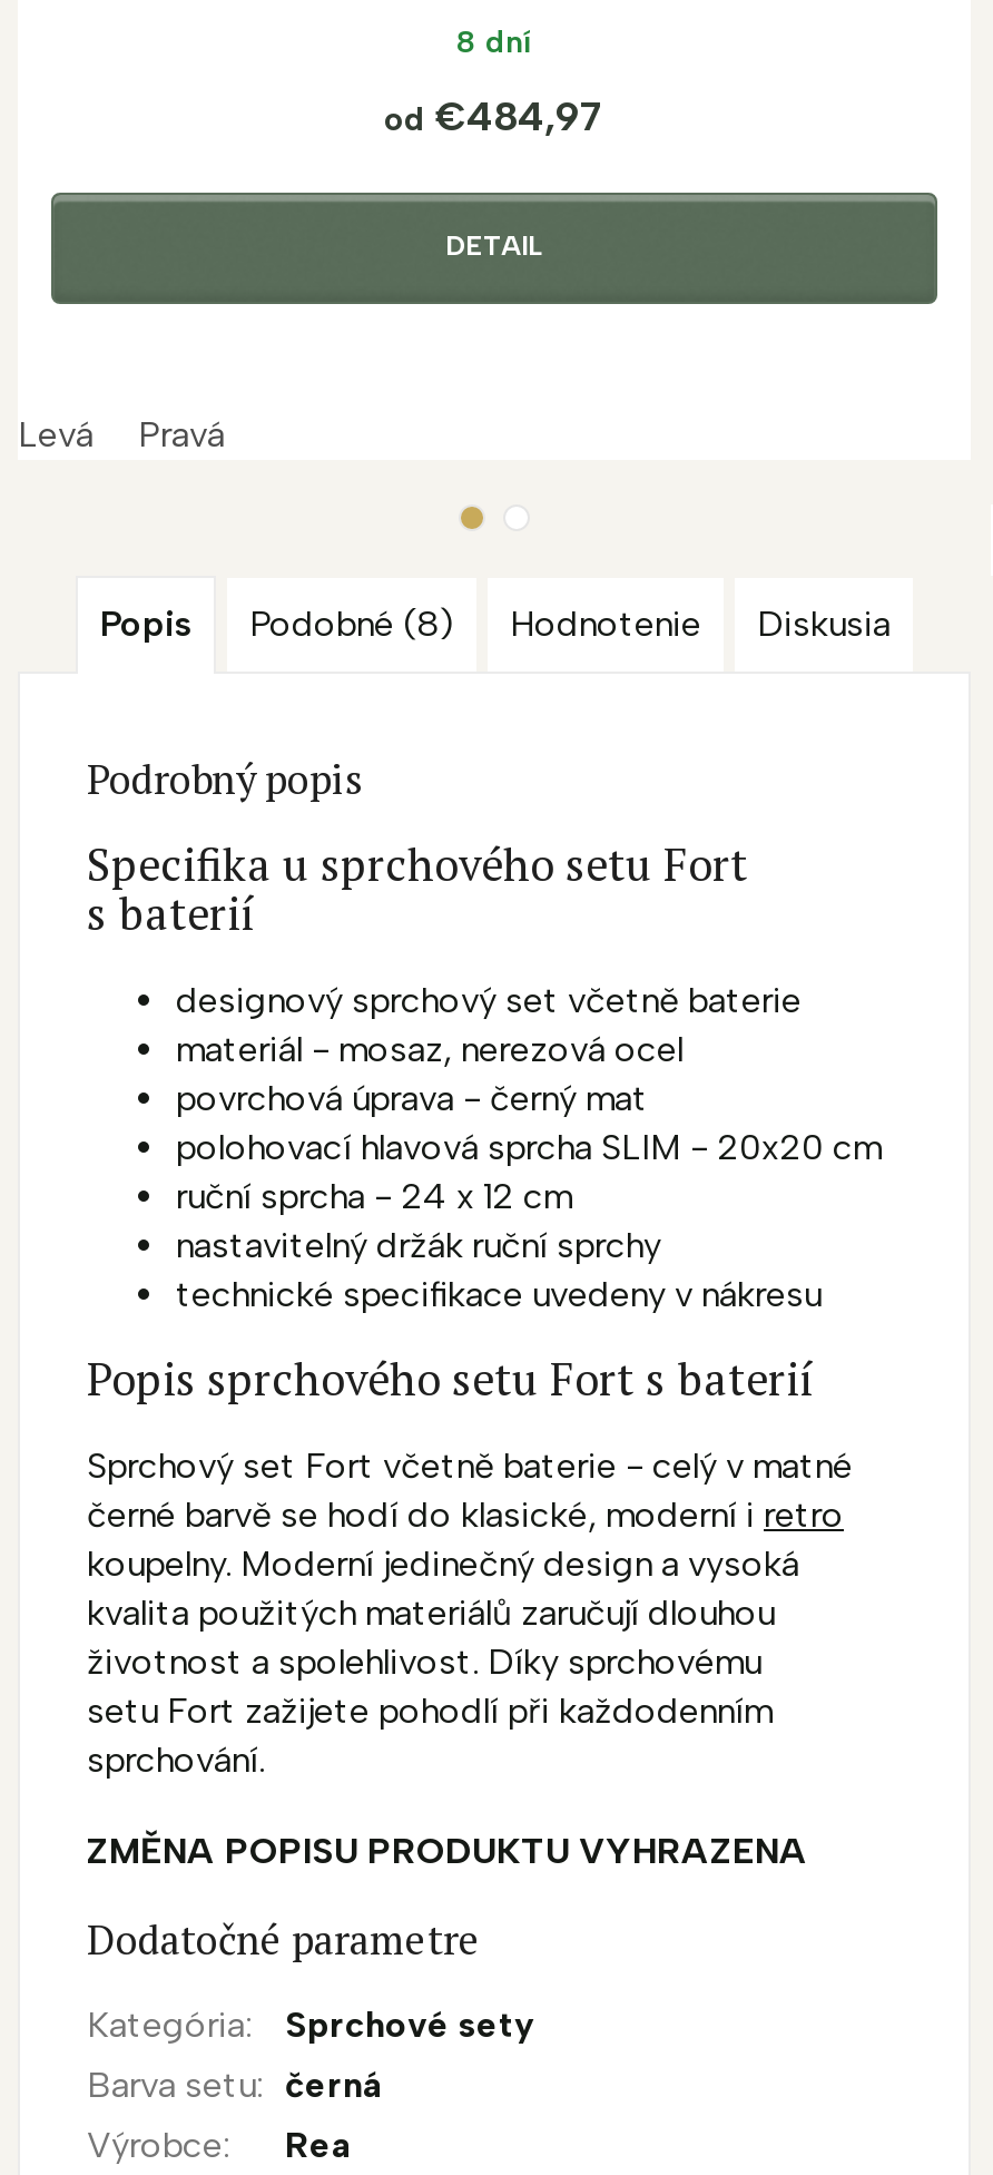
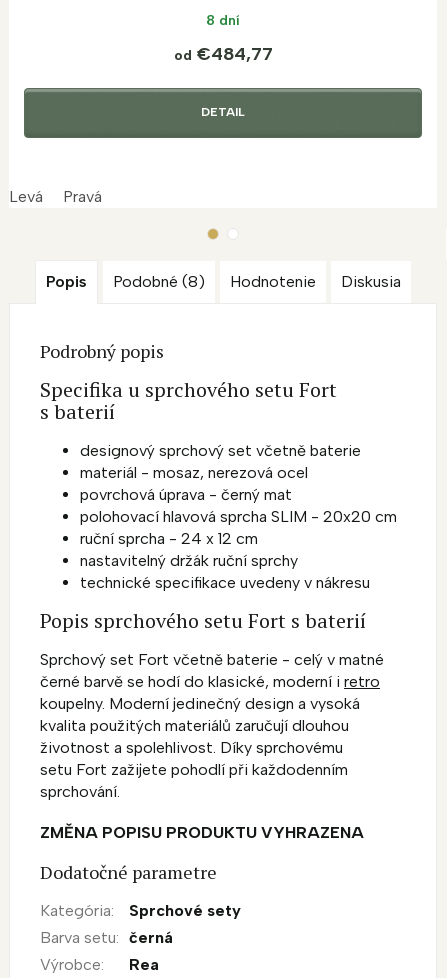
[384,92,604,141] od €484,97 -> [173,43,272,65] od €484,77

